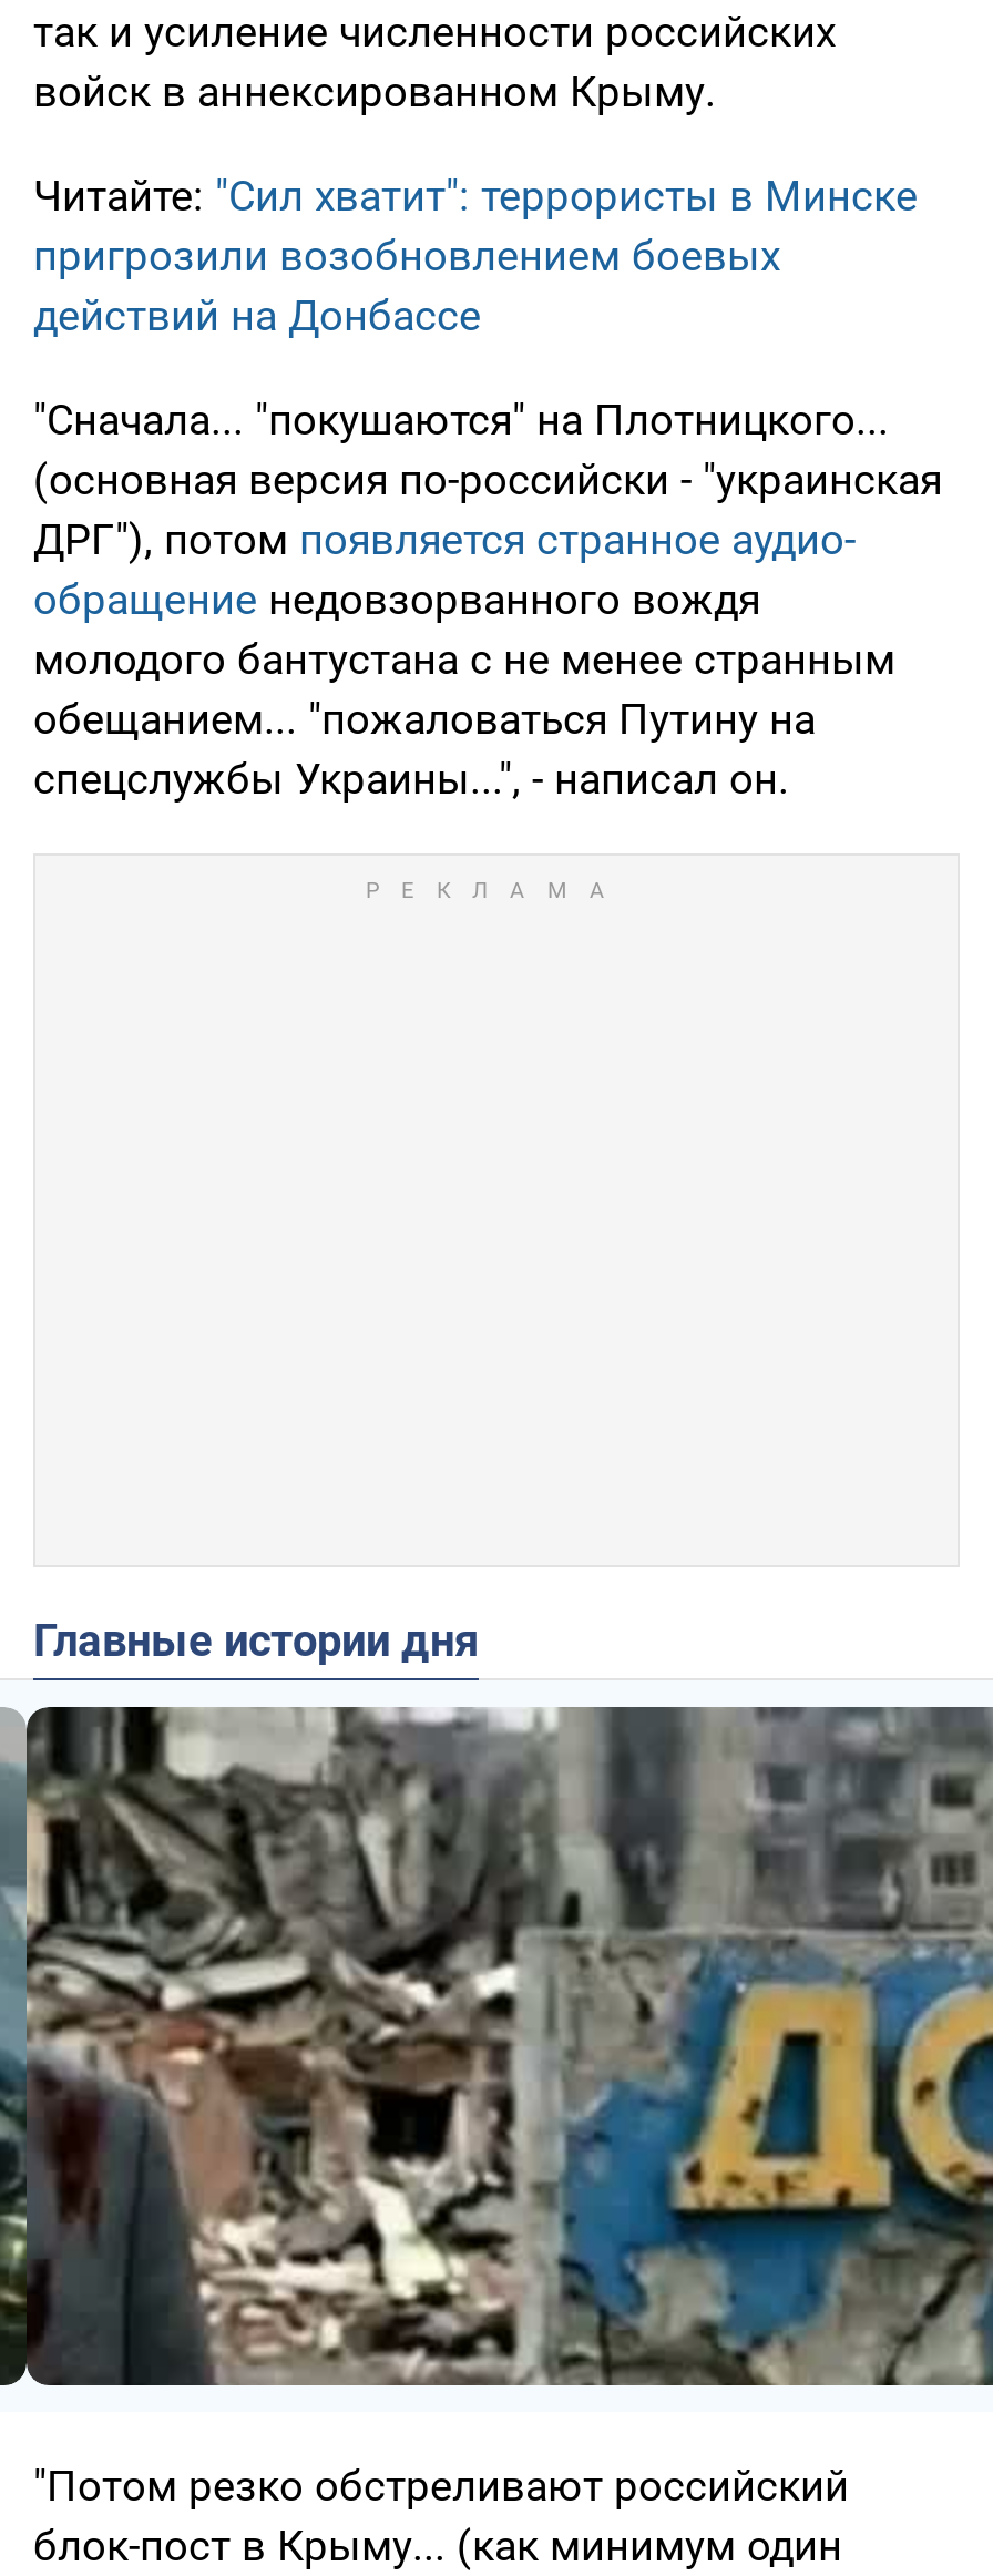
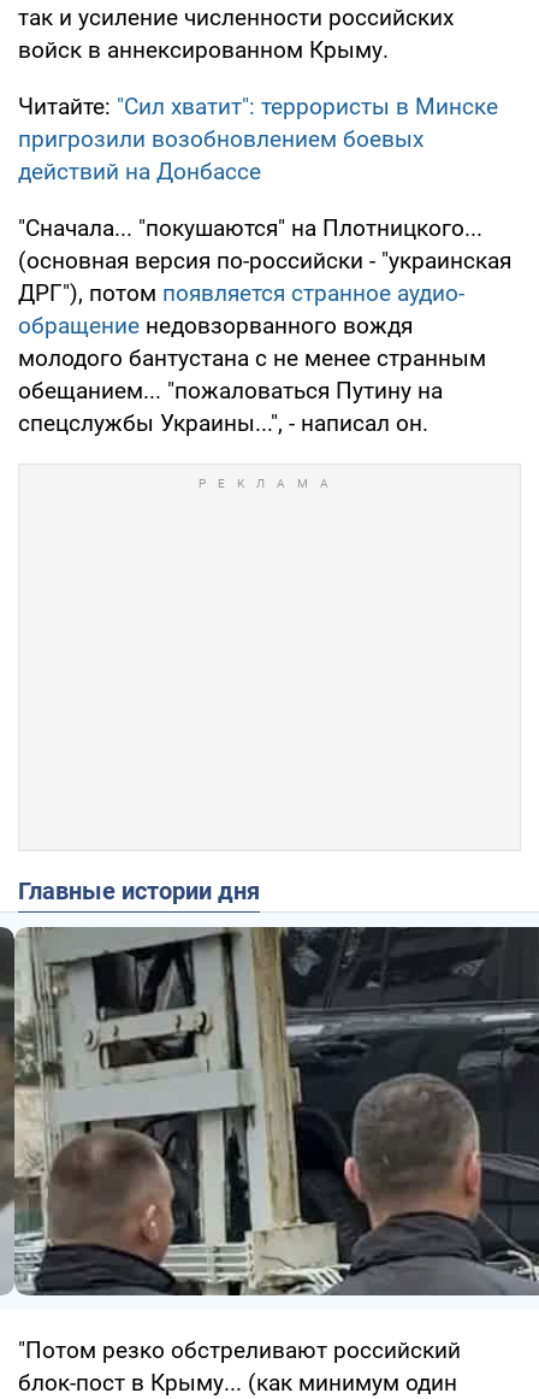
[7,1707,986,2388] [image] -> [4,926,535,1297] [image]

